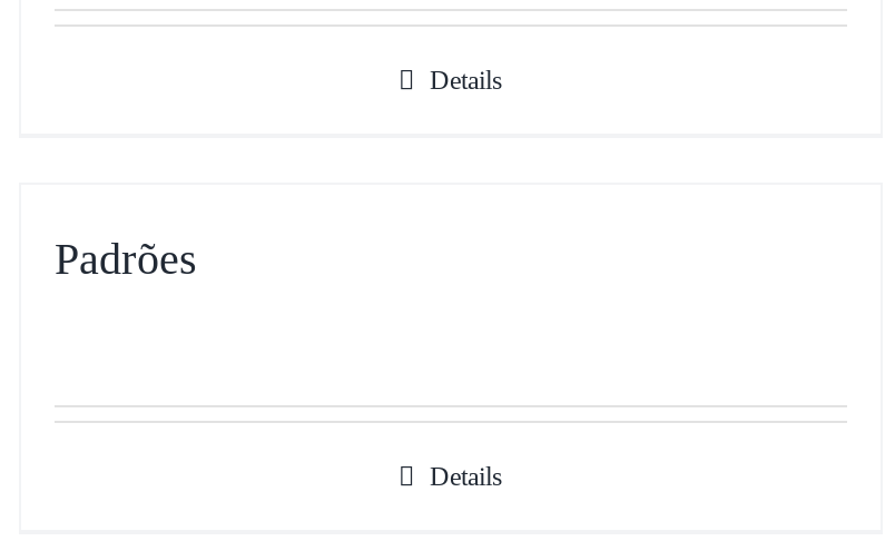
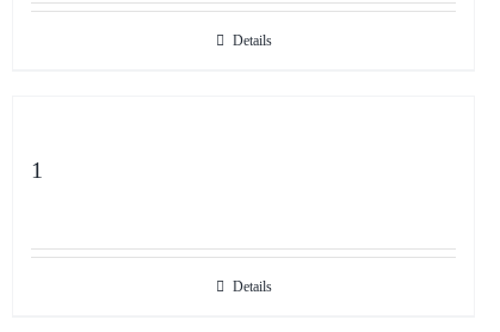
[55,234,197,283] Padrões -> [31,157,43,183] 1

